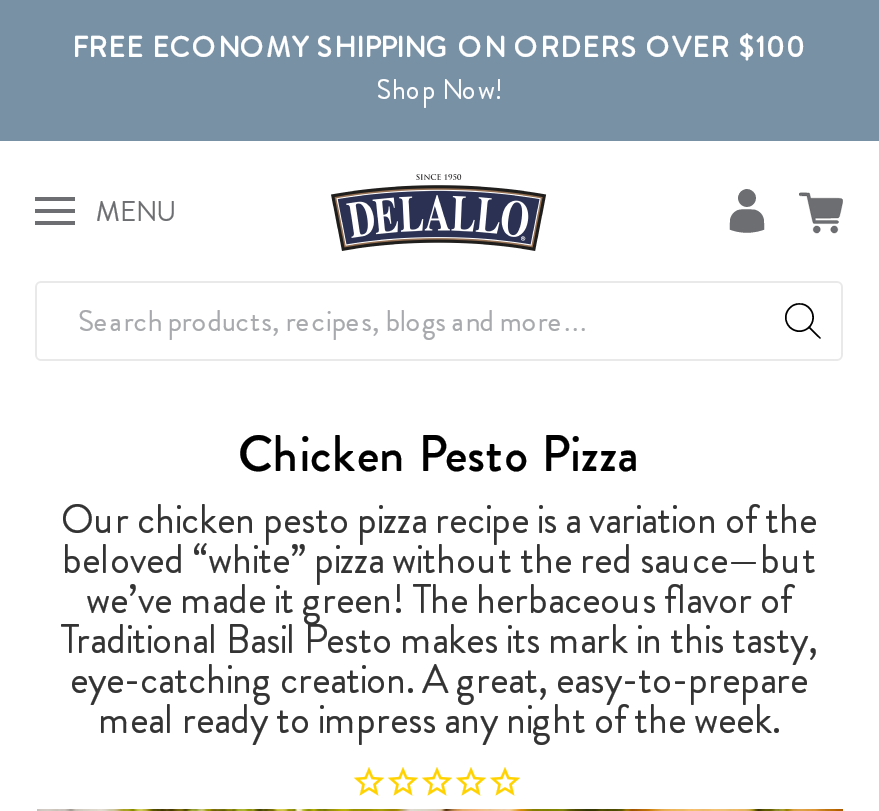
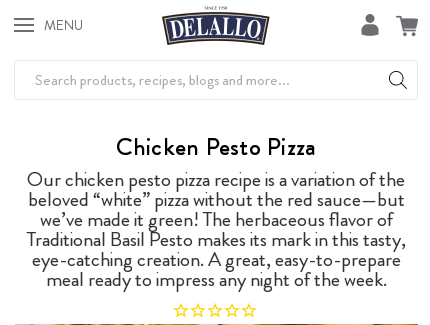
[72,27,806,109] FREE ECONOMY SHIPPING ON ORDERS OVER $100 | Shop Now! -> none

